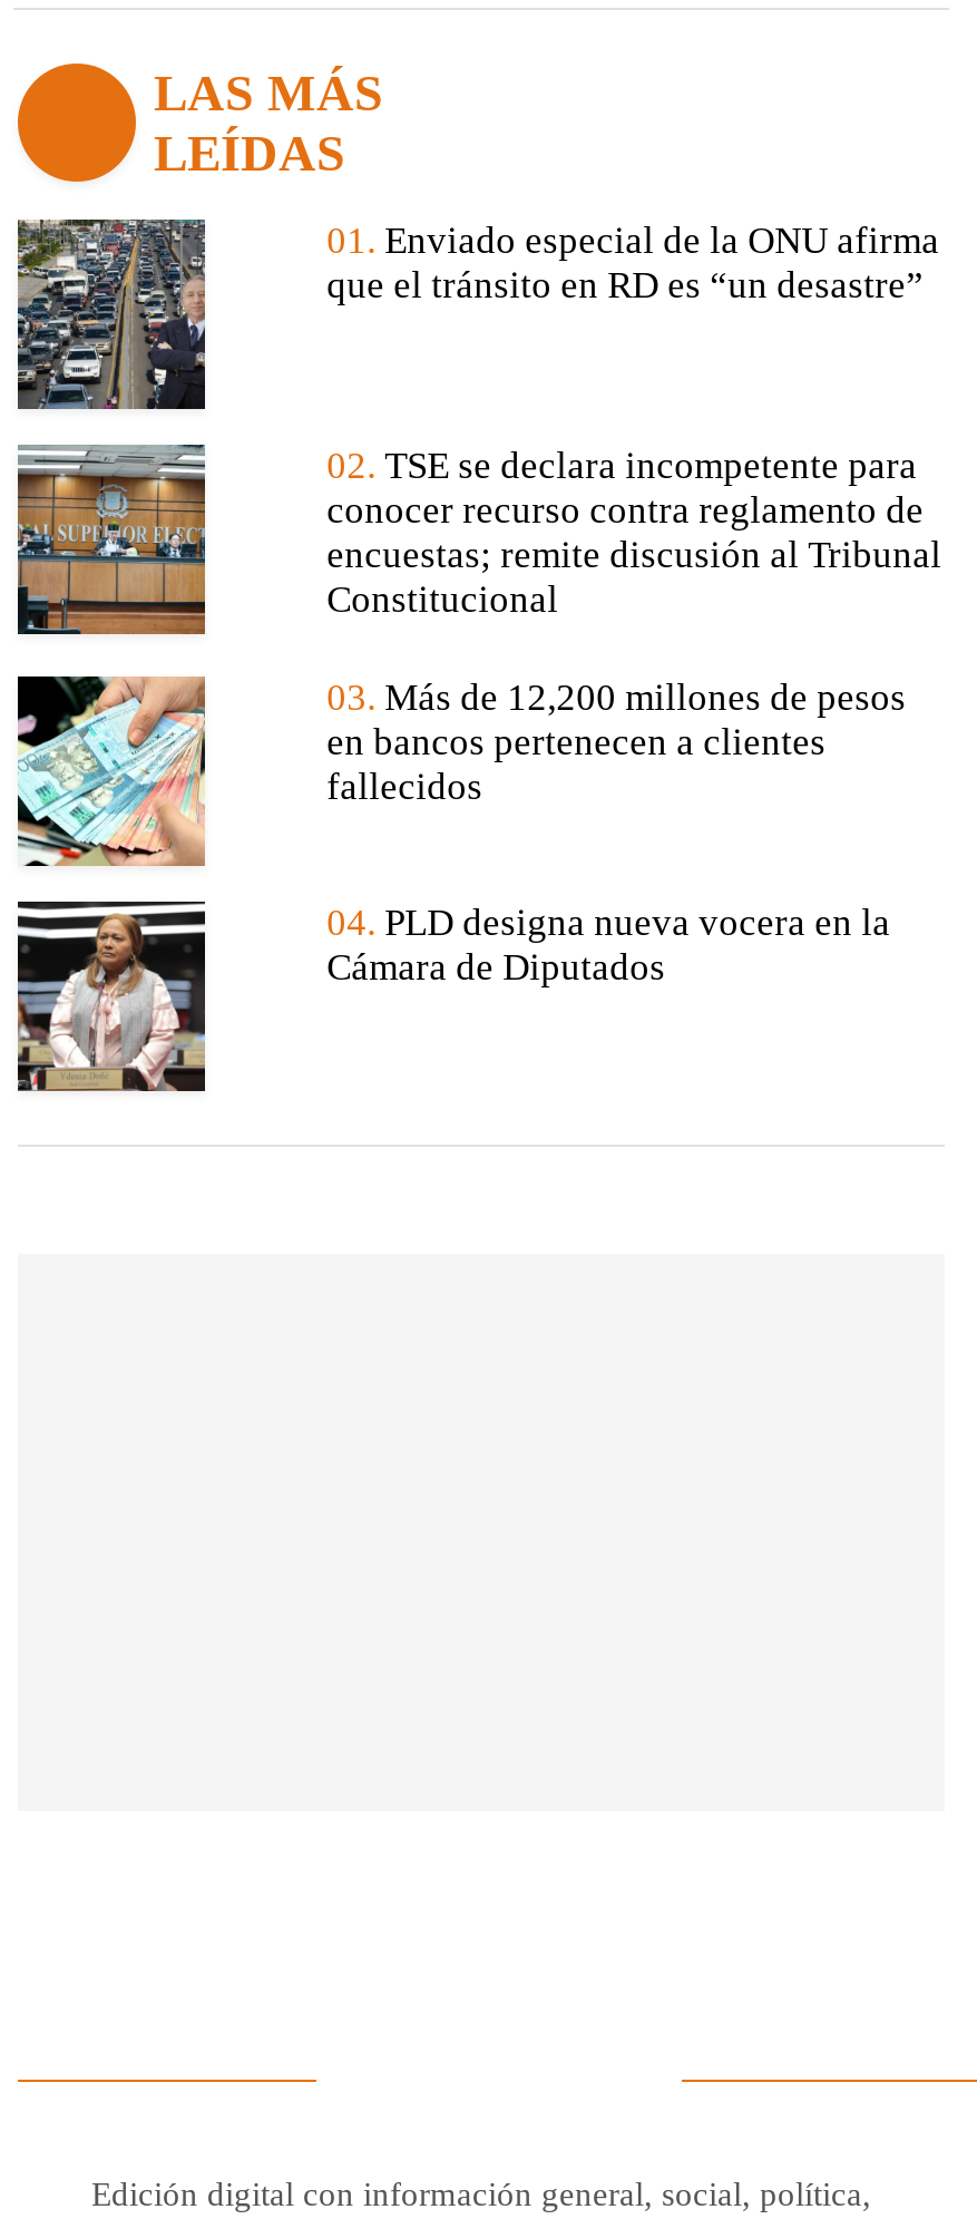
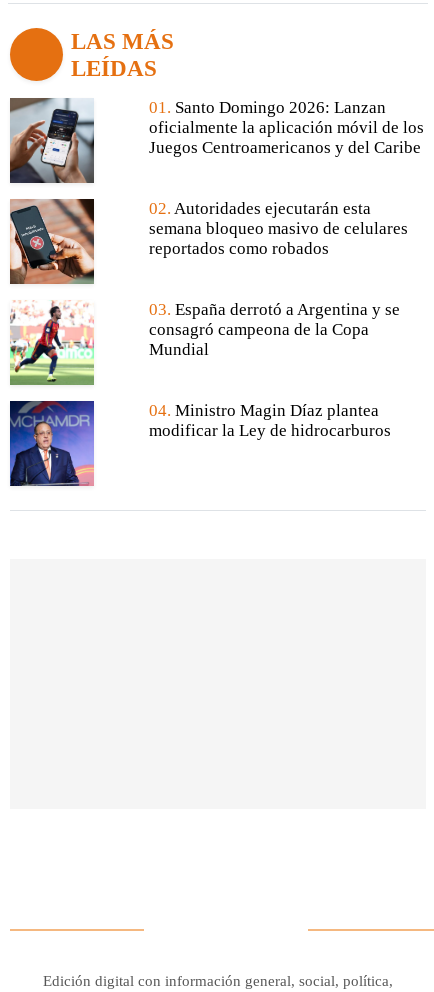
[16,217,207,411] [image] -> [10,98,94,184] [image]
[327,220,940,307] 01. Enviado especial de la ONU afirma | que el tránsito en RD es “un desastre” -> [149,98,424,157] 01. Santo Domingo 2026: Lanzan | oficialmente la aplicación móvil de los | Juegos Centroamericanos y del Caribe
[16,442,207,636] [image] -> [9,198,95,285] [image]
[327,446,942,622] 02. TSE se declara incompetente para | conocer recurso contra reglamento de | encuestas; remite discusión al Tribunal | Constitucional -> [149,199,408,258] 02. Autoridades ejecutarán esta | semana bloqueo masivo de celulares | reportados como robados
[16,674,207,868] [image] -> [9,301,94,386] [image]
[327,677,906,809] 03. Más de 12,200 millones de pesos | en bancos pertenecen a clientes | fallecidos -> [149,300,400,359] 03. España derrotó a Argentina y se | consagró campeona de la Copa | Mundial
[16,902,207,1093] [image] -> [9,401,95,487] [image]
[327,903,891,989] 04. PLD designa nueva vocera en la | Cámara de Diputados -> [149,401,391,440] 04. Ministro Magin Díaz plantea | modificar la Ley de hidrocarburos

